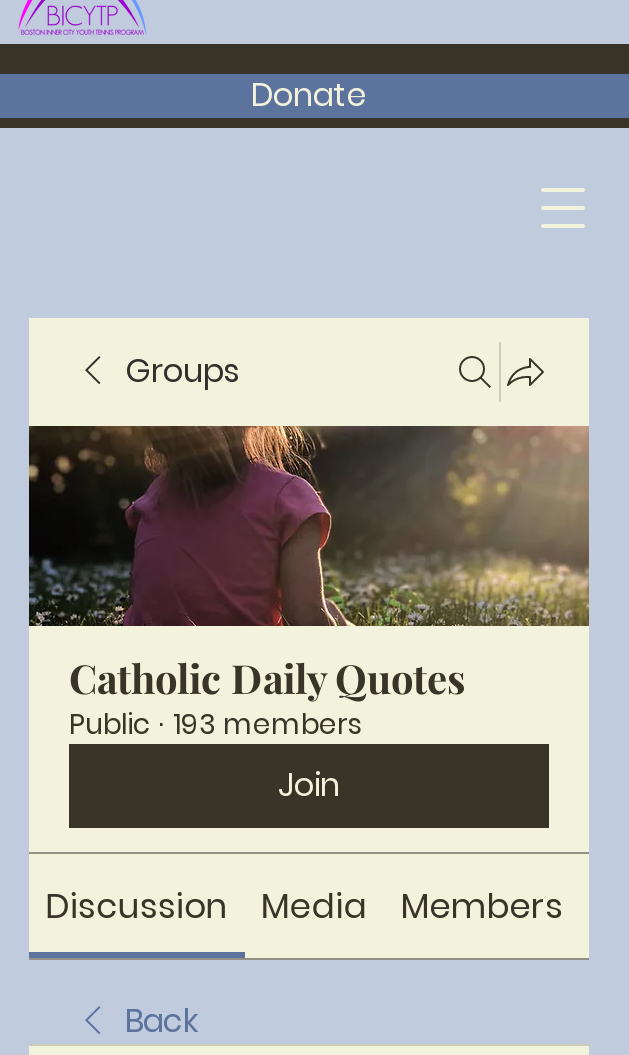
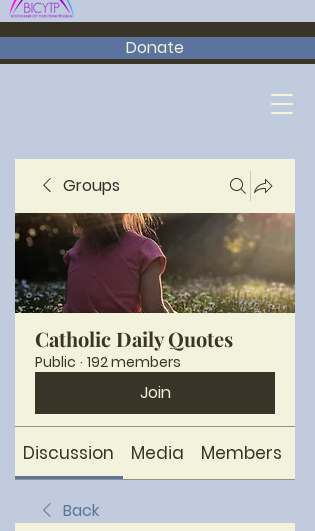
[69,704,363,744] Public · 193 members -> [35,352,181,372] Public · 192 members

